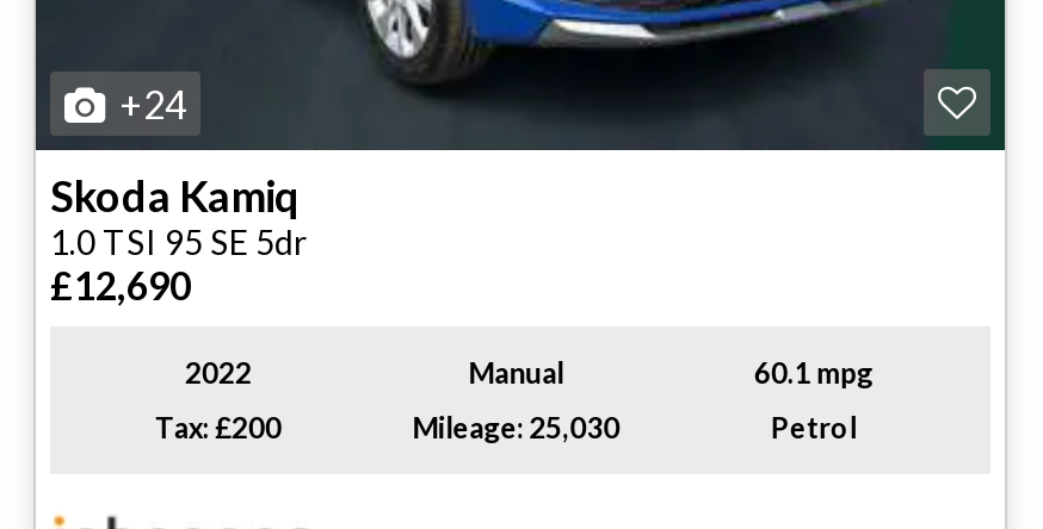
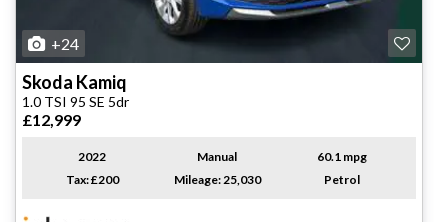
[50,262,191,308] £12,690 -> [22,110,81,129] £12,999

